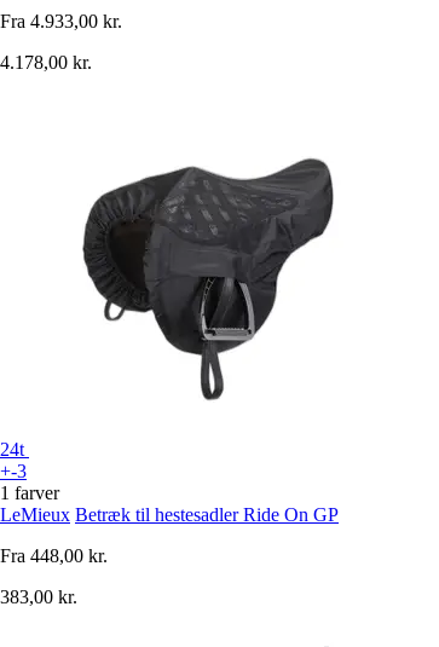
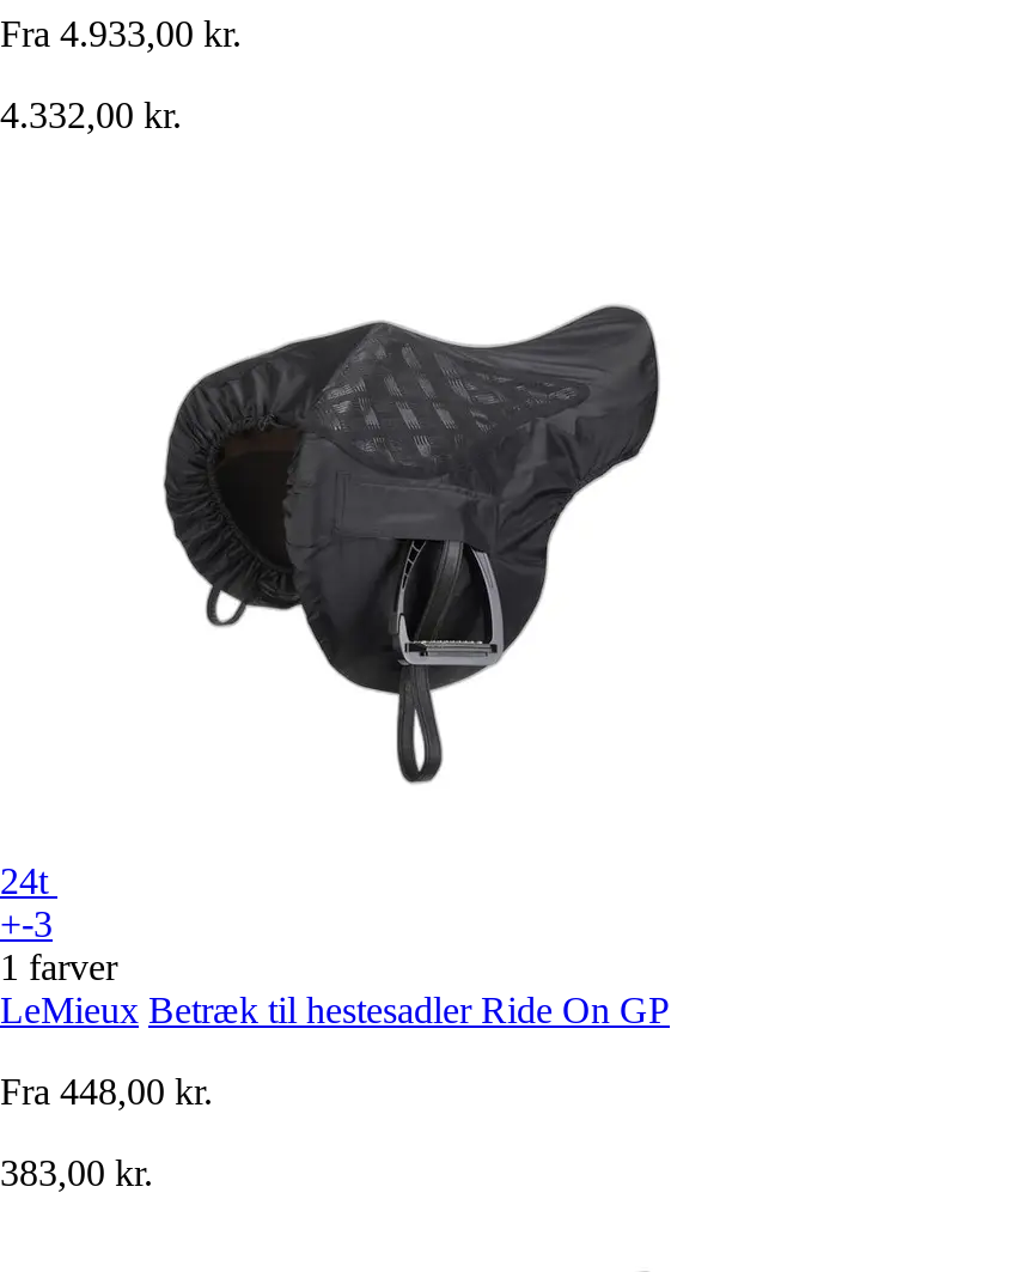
[0,52,92,73] 4.178,00 kr. -> [0,95,182,136] 4.332,00 kr.

